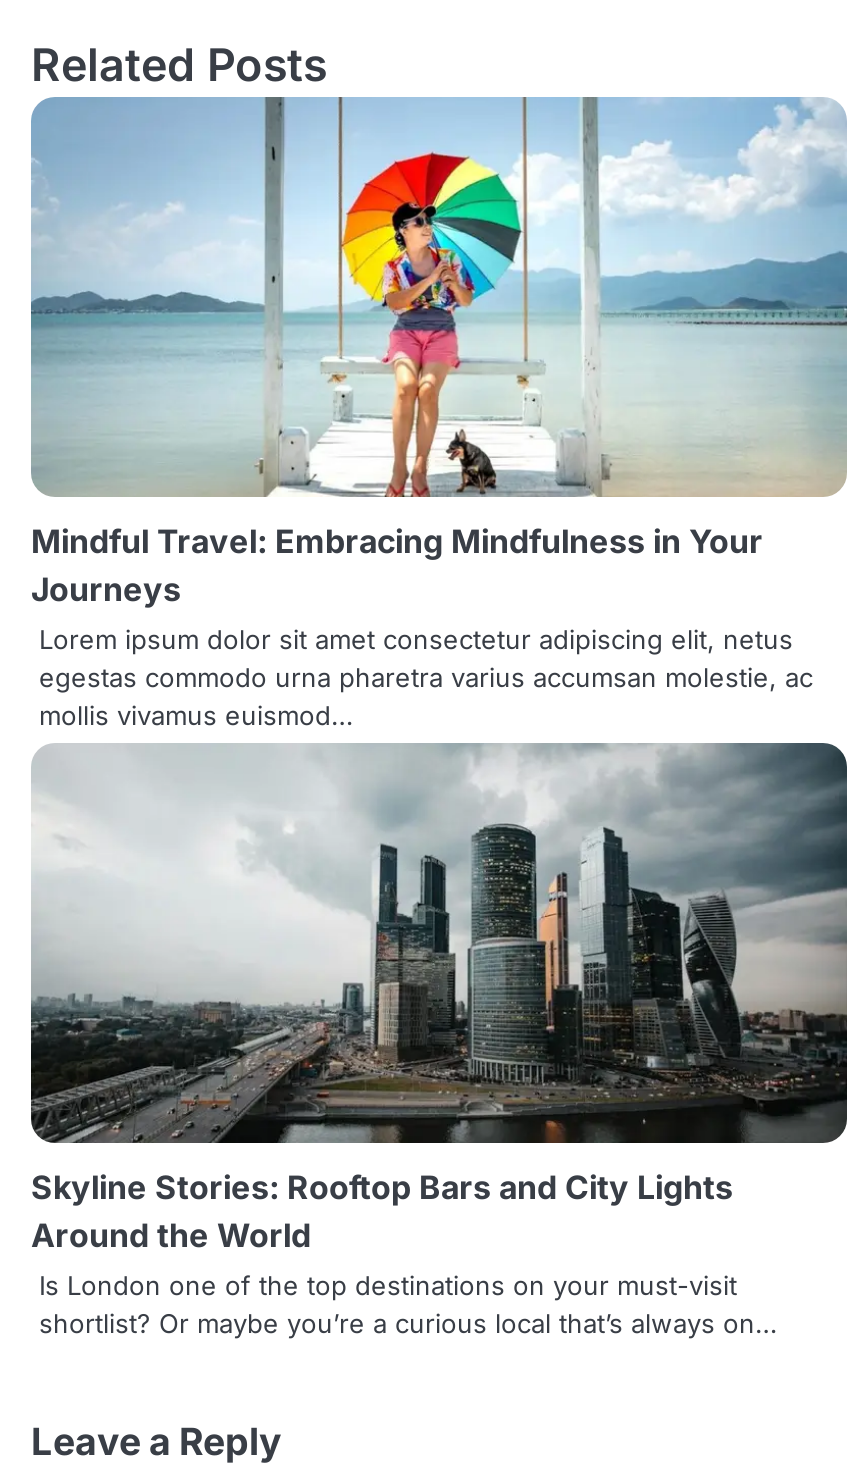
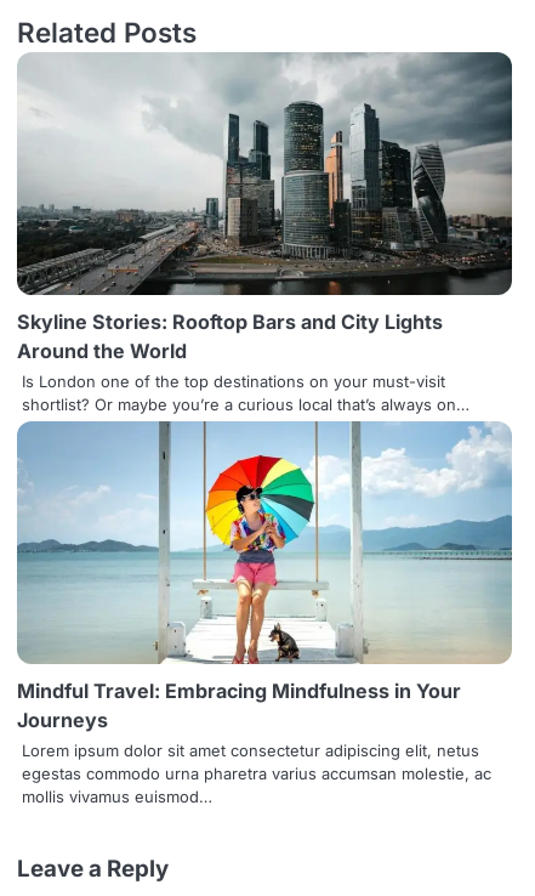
moved [29,95,849,730] -> [16,420,513,806]: [image] | Mindful Travel: Embracing Mindfulness in Your | Journeys | Lorem ipsum dolor sit amet consectetur adipiscing elit, netus | egestas commodo urna pharetra varius accumsan molestie, ac | mollis vivamus euismod…
moved [29,741,849,1338] -> [17,51,513,414]: [image] | Skyline Stories: Rooftop Bars and City Lights | Around the World | Is London one of the top destinations on your must-visit | shortlist? Or maybe you’re a curious local that’s always on…

